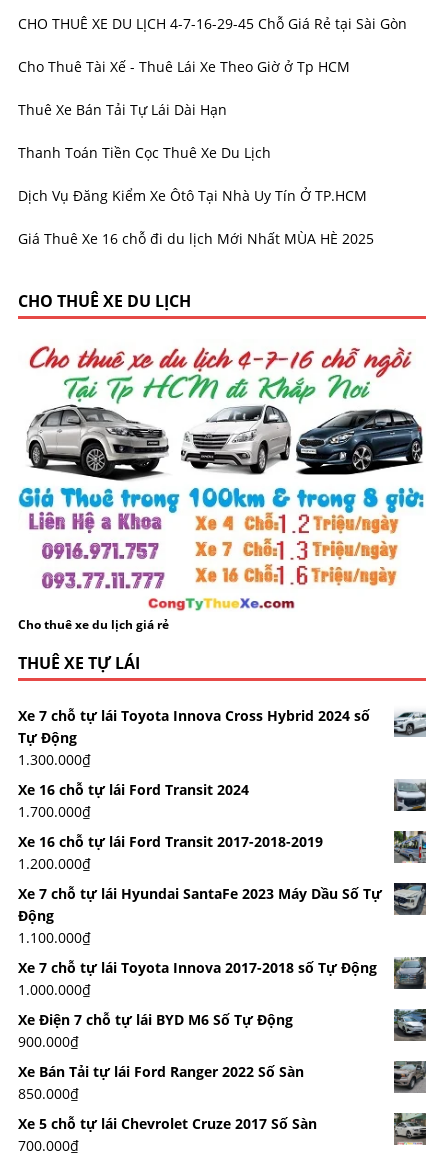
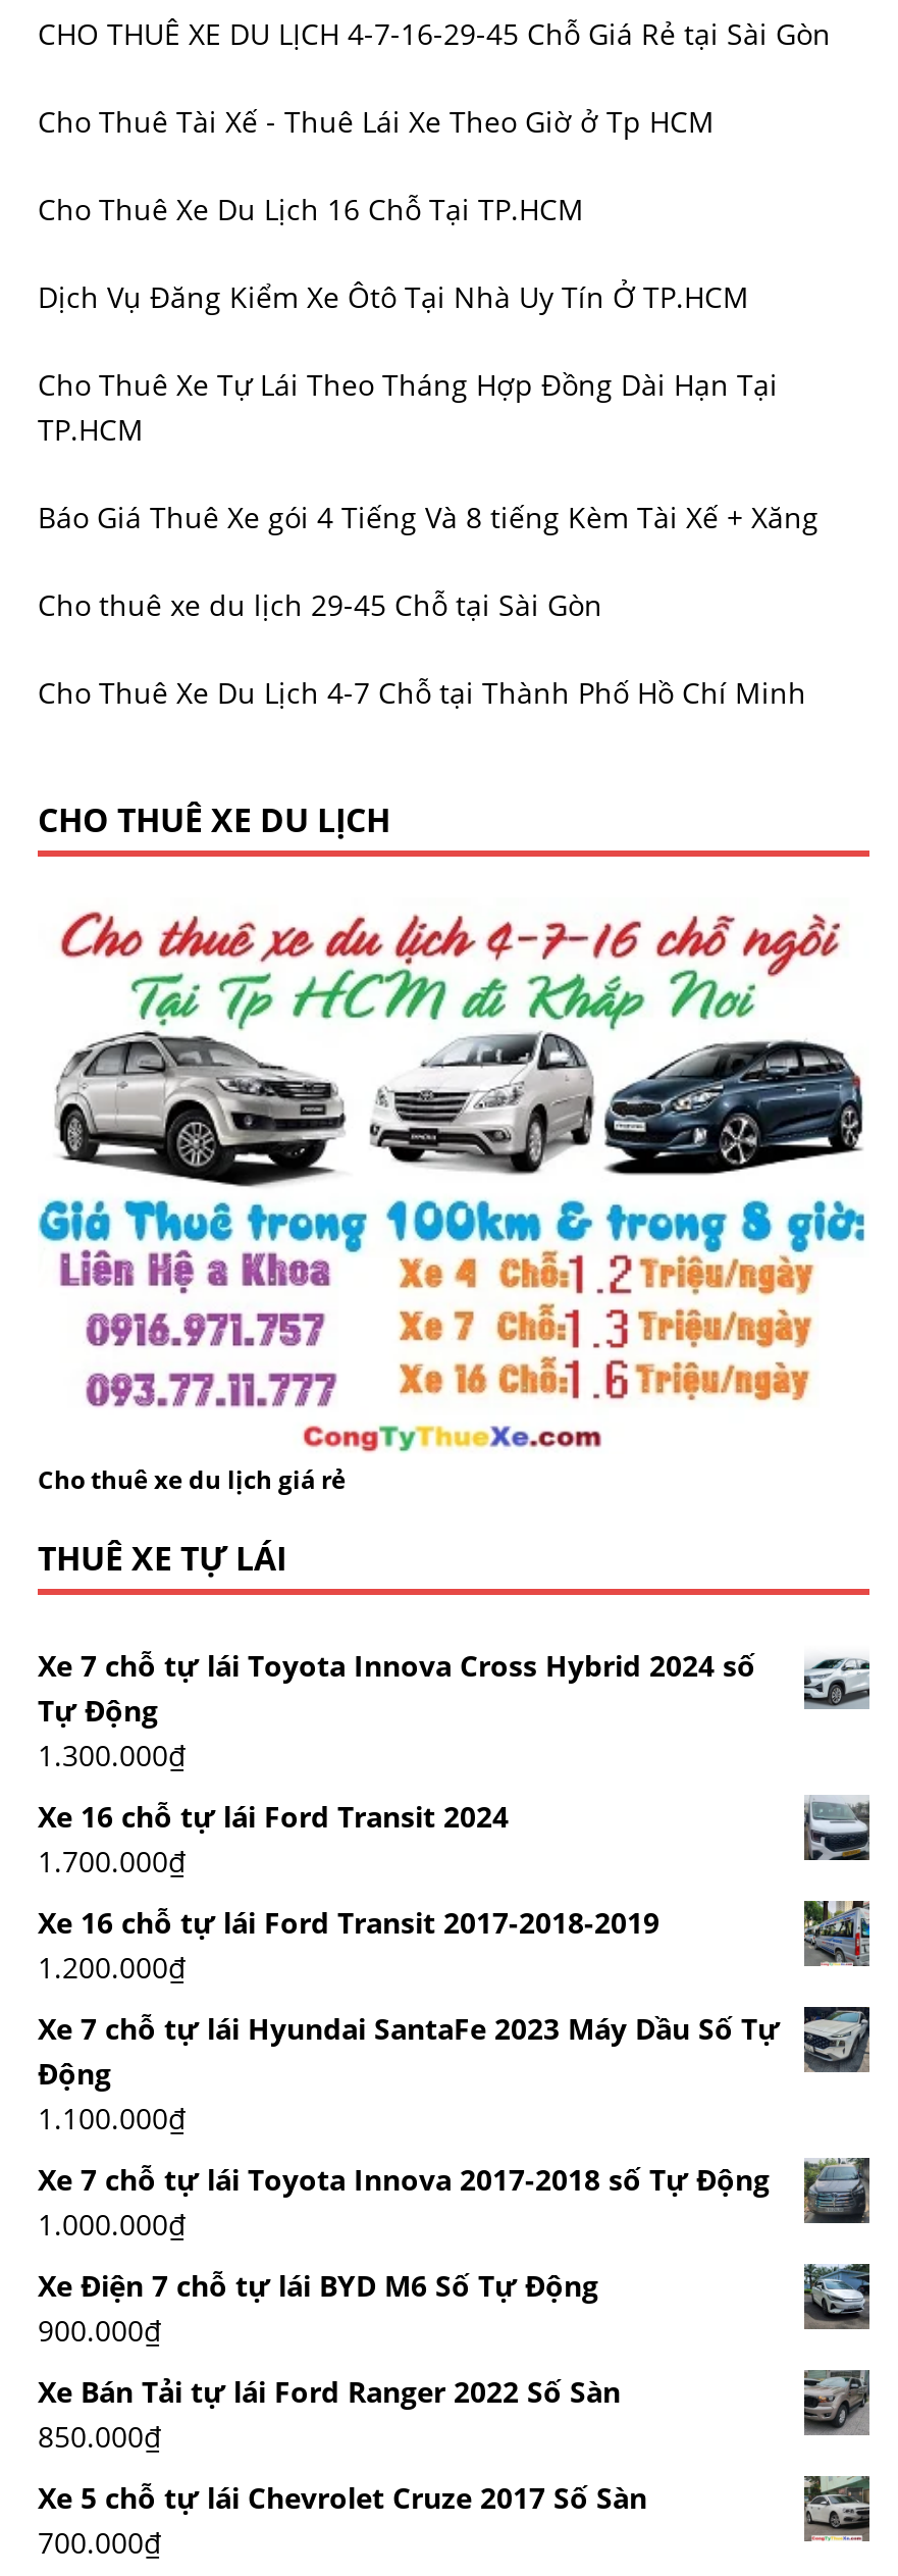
[18,100,271,162] Thuê Xe Bán Tải Tự Lái Dài Hạn | Thanh Toán Tiền Cọc Thuê Xe Du Lịch -> [38,189,584,228] Cho Thuê Xe Du Lịch 16 Chỗ Tại TP.HCM
moved [18,186,367,205] -> [38,277,749,316]: Dịch Vụ Đăng Kiểm Xe Ôtô Tại Nhà Uy Tín Ở TP.HCM
[18,229,374,248] Giá Thuê Xe 16 chỗ đi du lịch Mới Nhất MÙA HÈ 2025 -> [38,364,818,711] Cho Thuê Xe Tự Lái Theo Tháng Hợp Đồng Dài Hạn Tại | TP.HCM | Báo Giá Thuê Xe gói 4 Tiếng Và 8 tiếng Kèm Tài Xế + Xăng | Cho thuê xe du lịch 29-45 Chỗ tại Sài Gòn | Cho Thuê Xe Du Lịch 4-7 Chỗ tại Thành Phố Hồ Chí Minh

